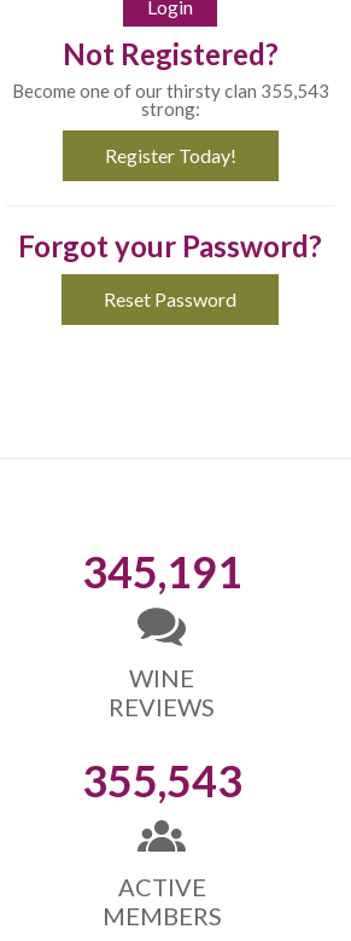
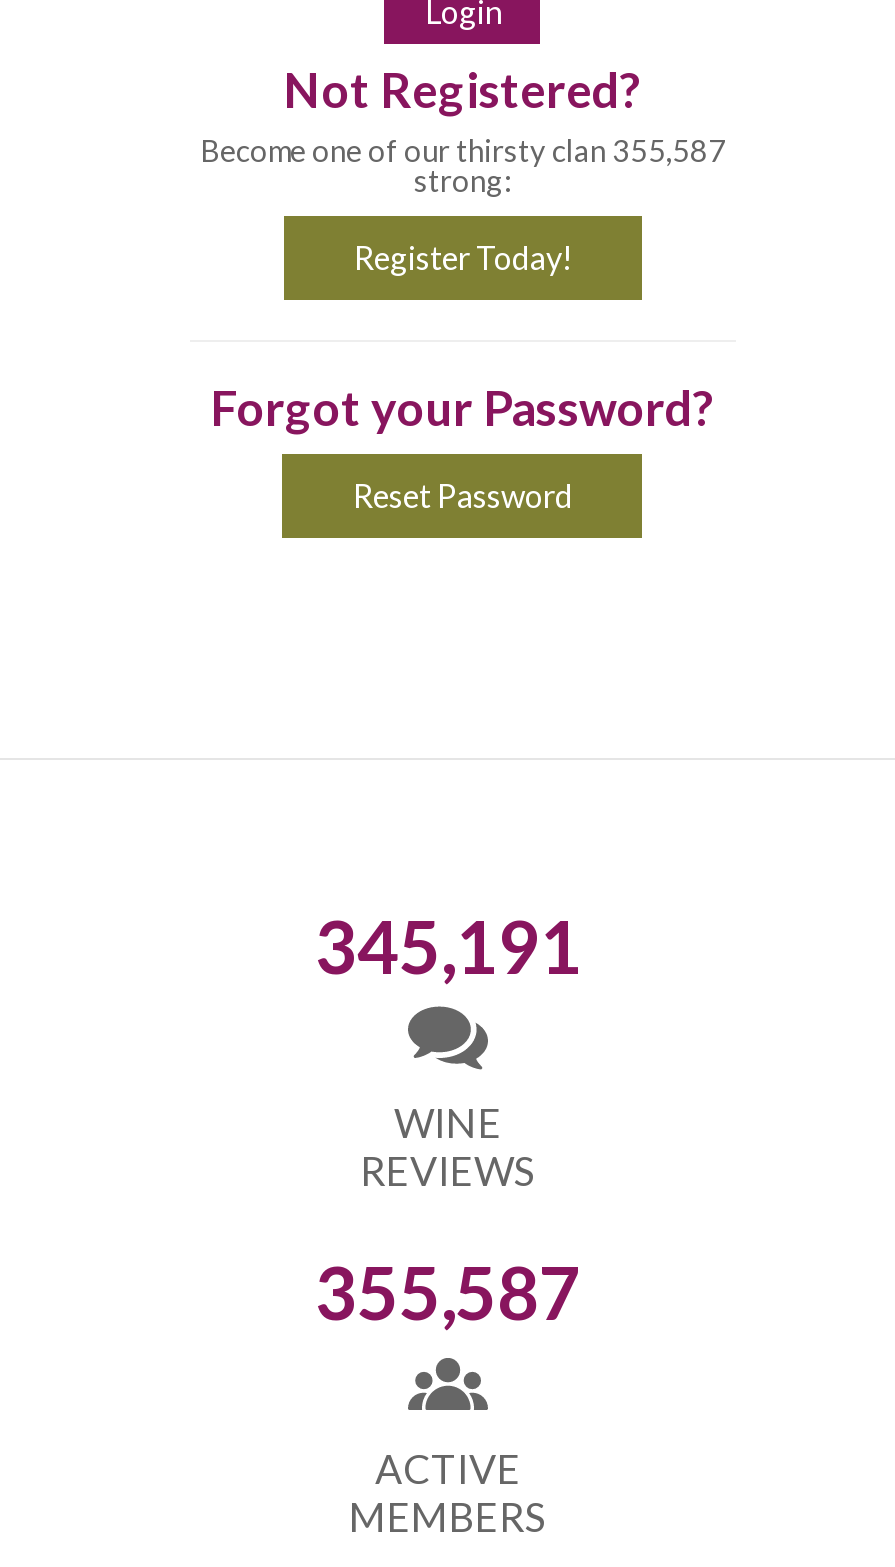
[12,80,329,101] Become one of our thirsty clan 355,543 -> [200,132,726,168] Become one of our thirsty clan 355,587
[81,754,242,807] 355,543 -> [315,1248,581,1336] 355,587

